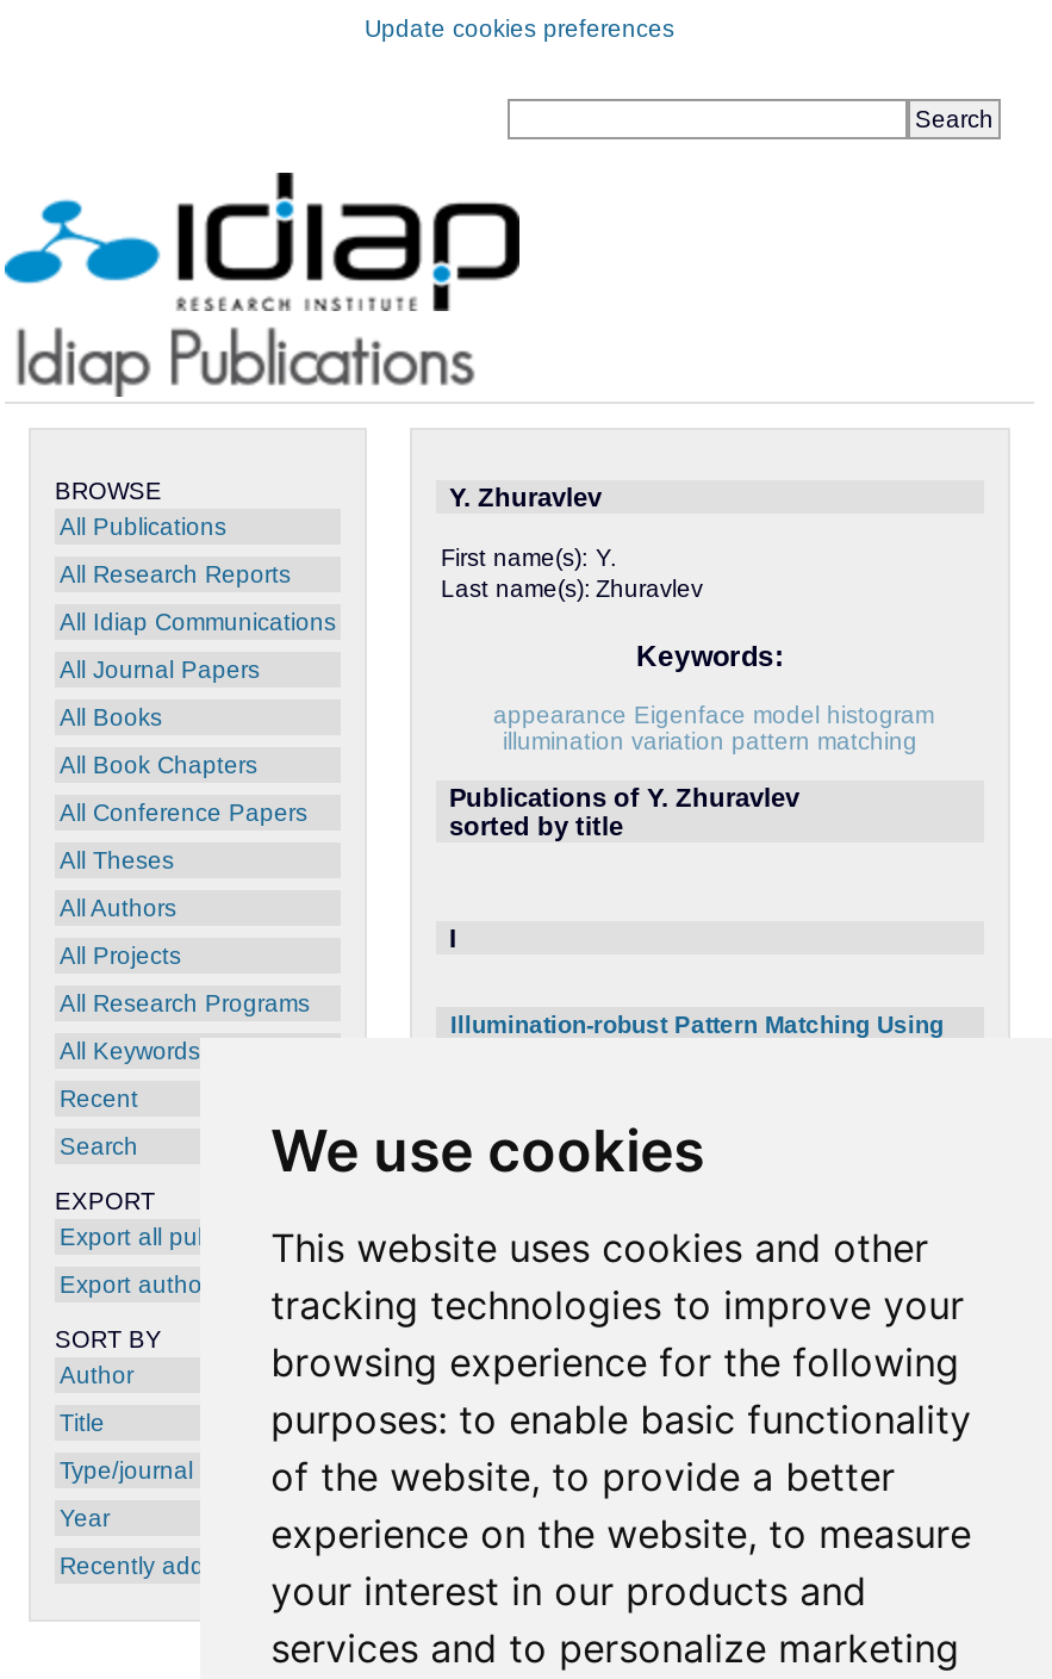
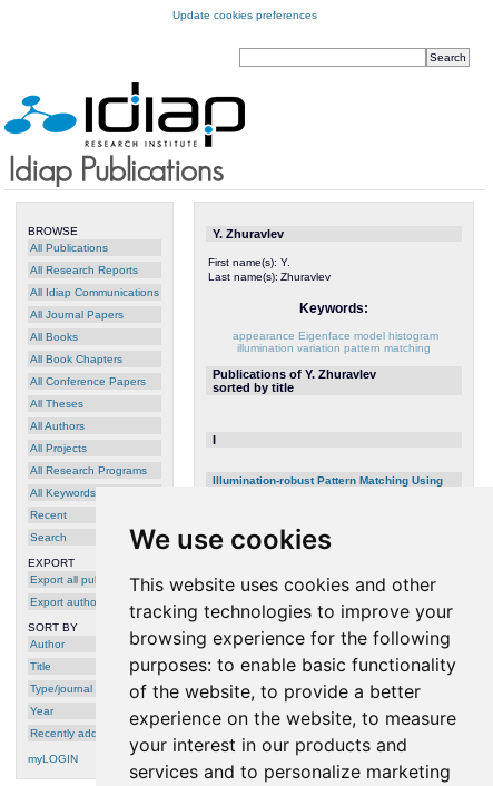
none -> [28,753,78,765] myLOGIN

